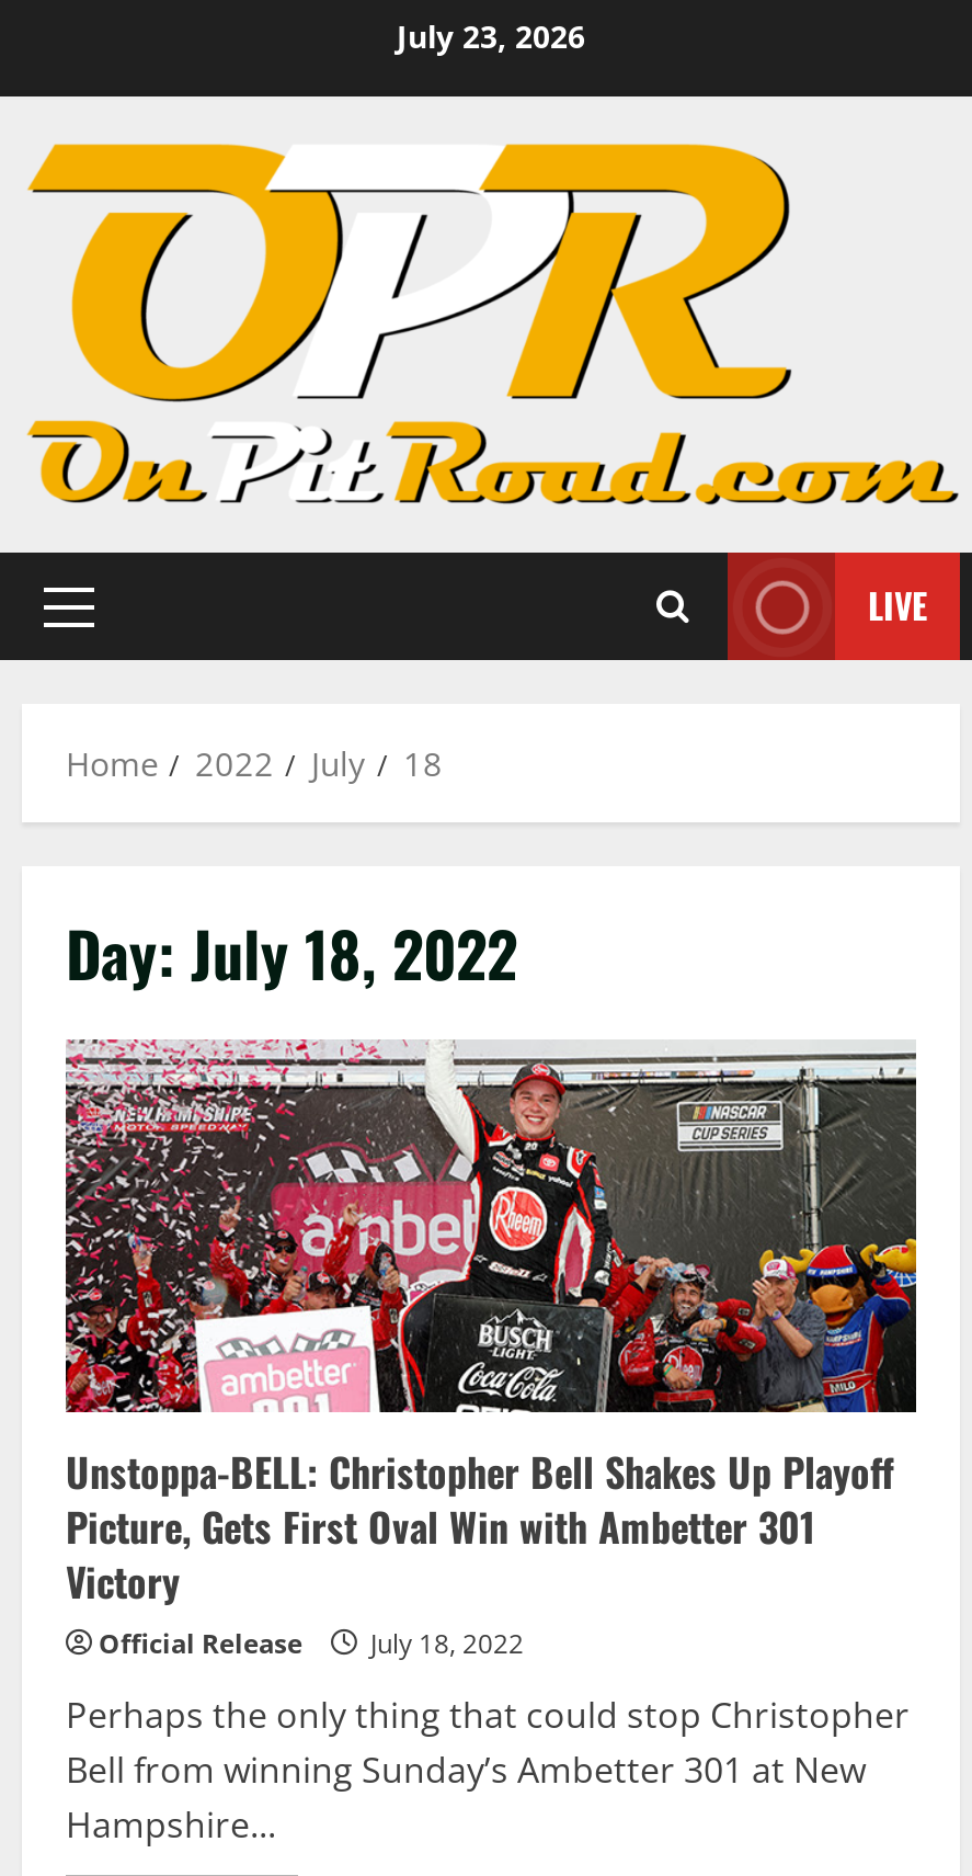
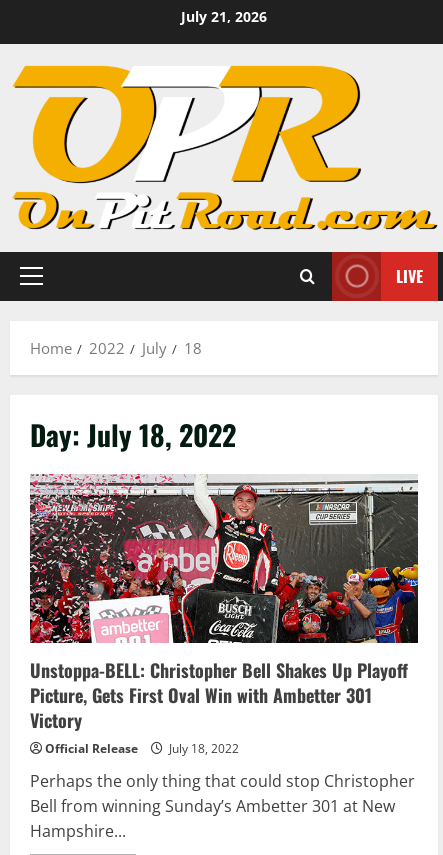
[397,15,585,57] July 23, 2026 -> [181,7,267,26] July 21, 2026

